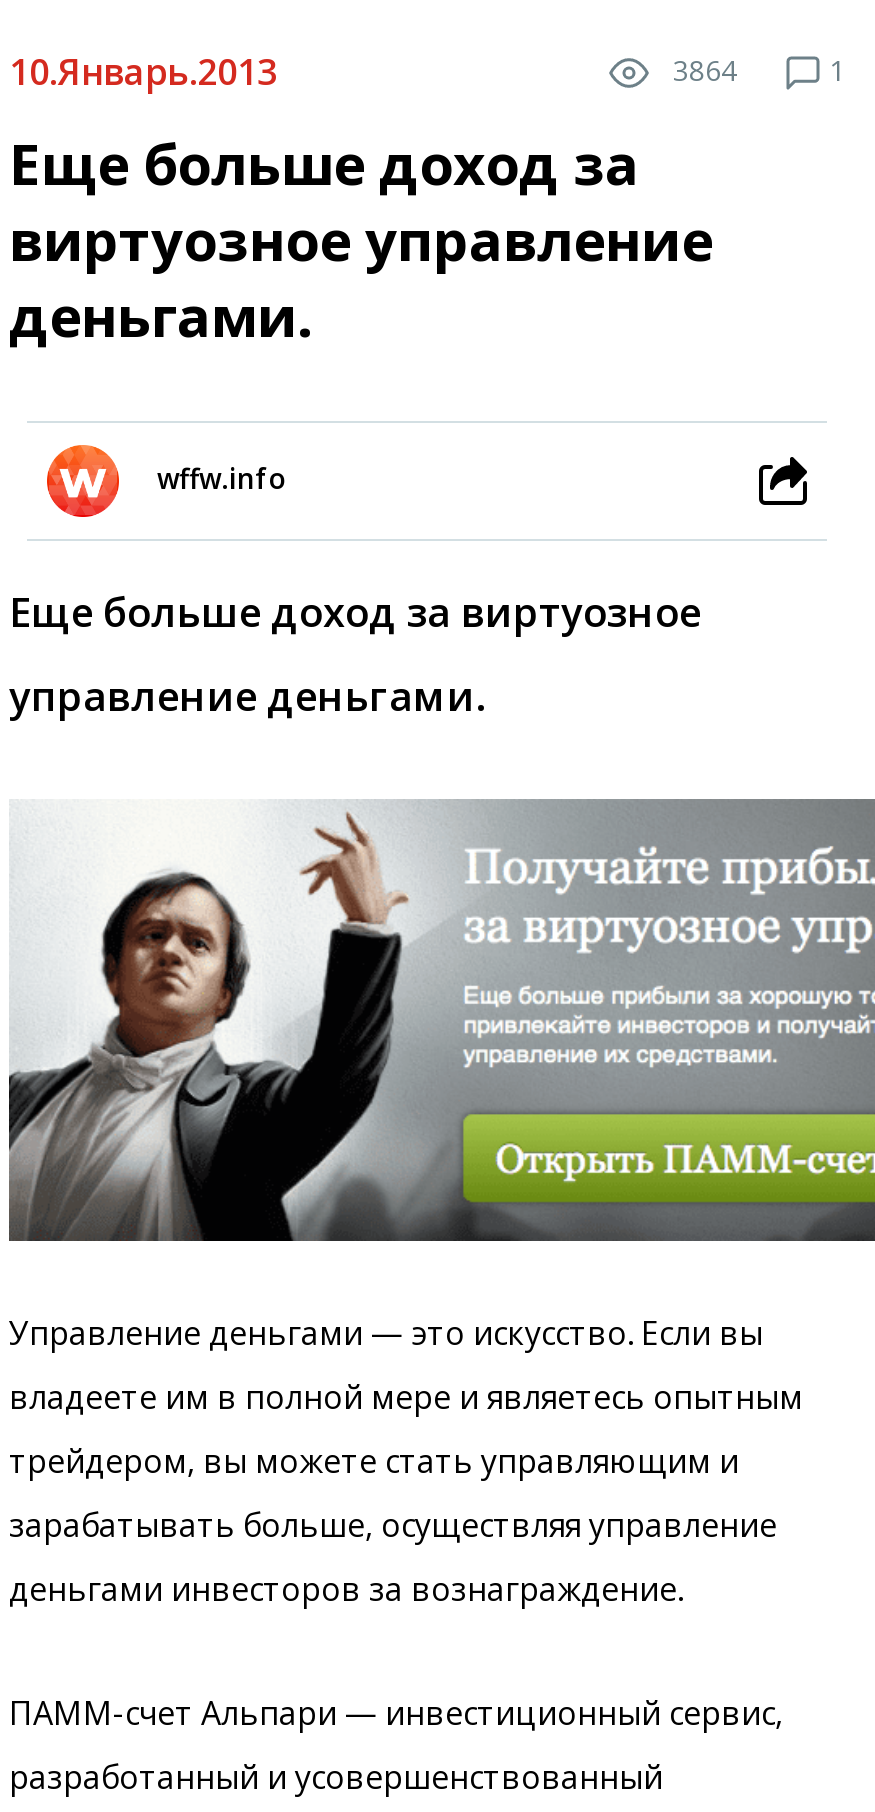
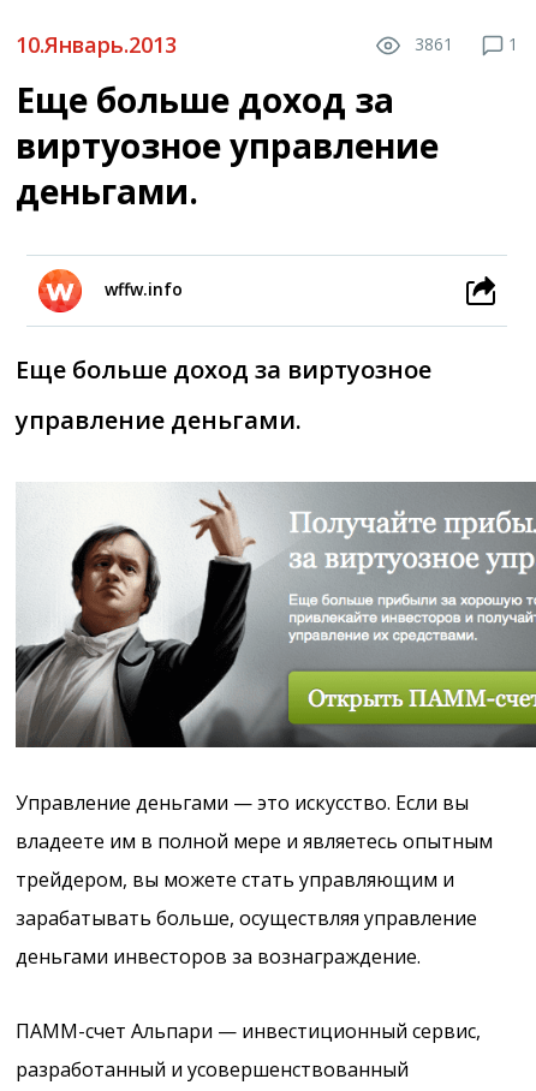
[665,50,845,88] 3864 1 -> [410,32,518,55] 3861 1

